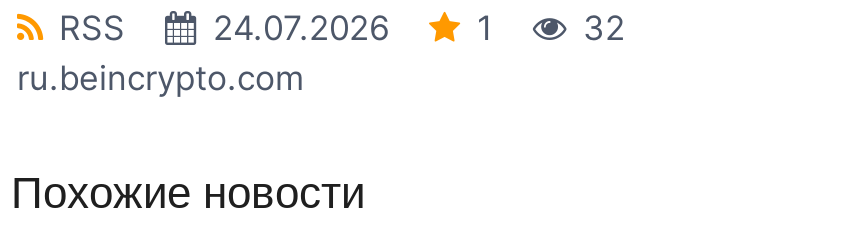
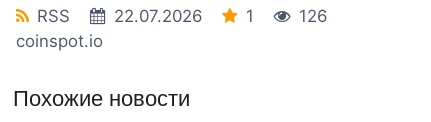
[17,9,625,99] 32 | ru.beincrypto.com -> [16,6,327,51] 126 | coinspot.io
[203,9,389,49] 24.07.2026 -> [109,6,202,26] 22.07.2026

